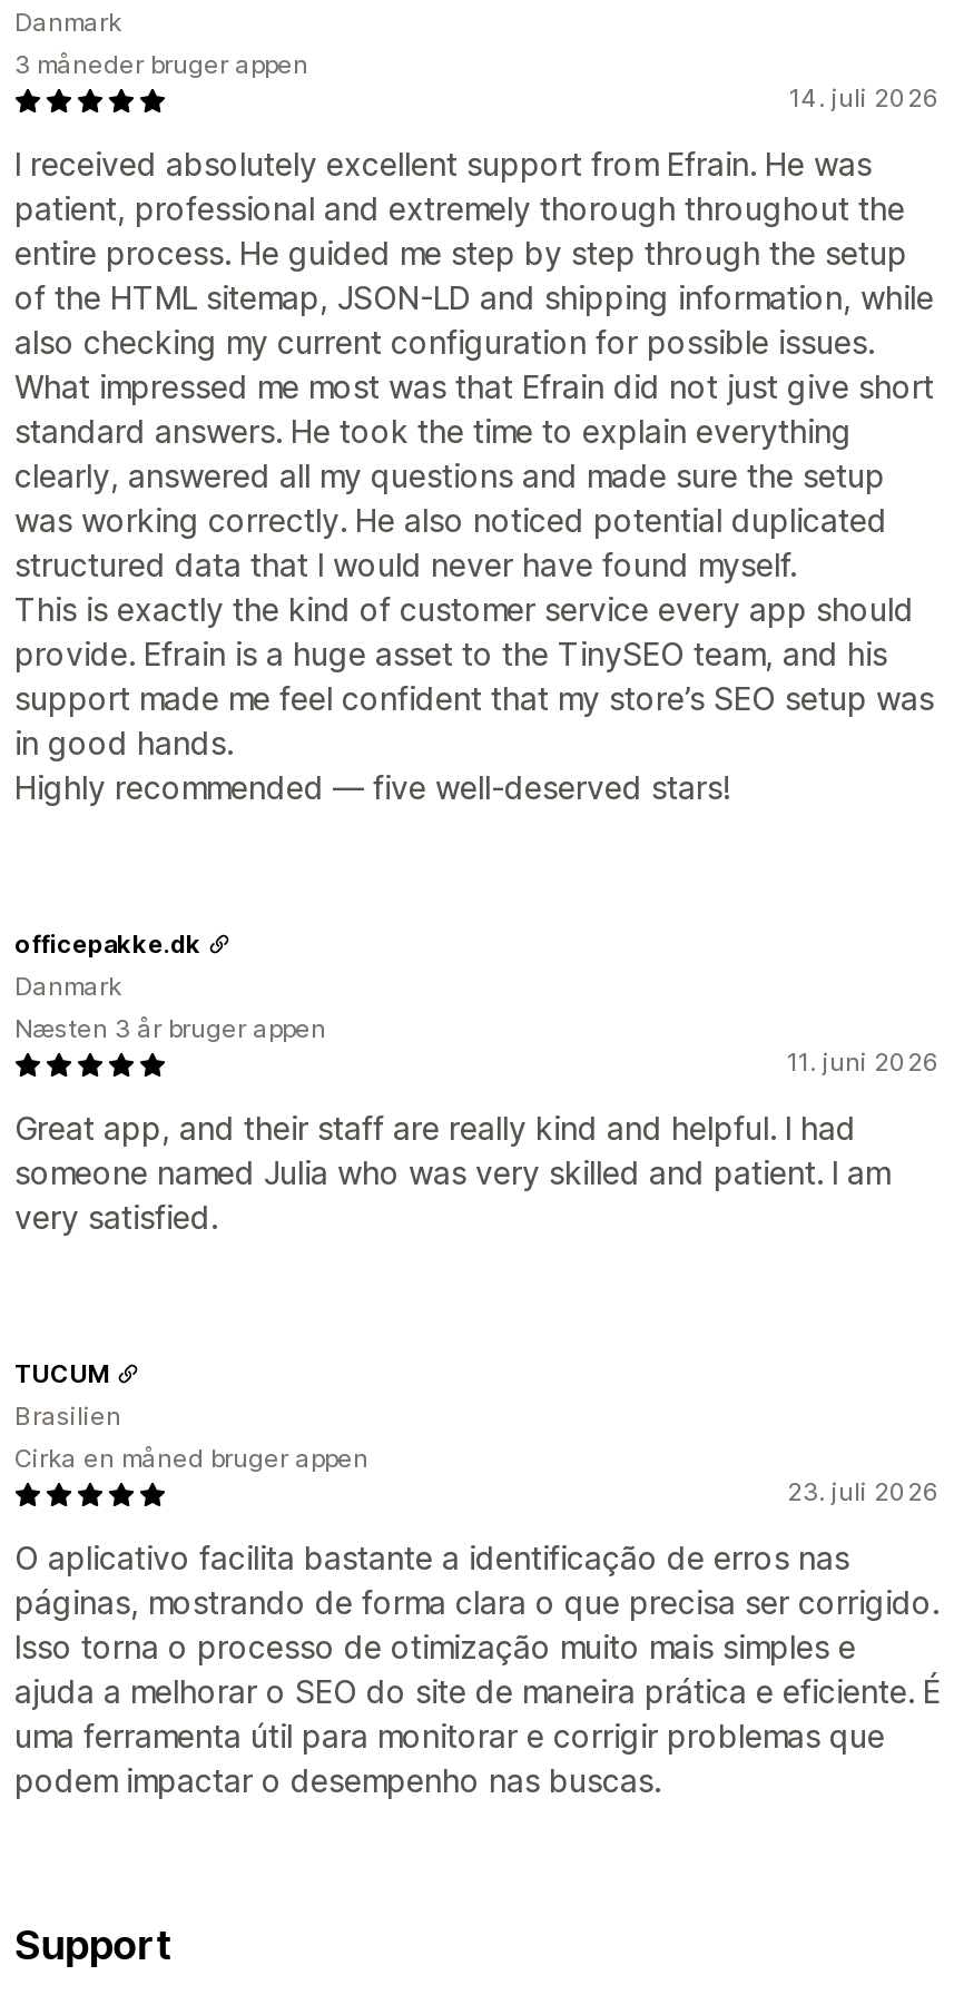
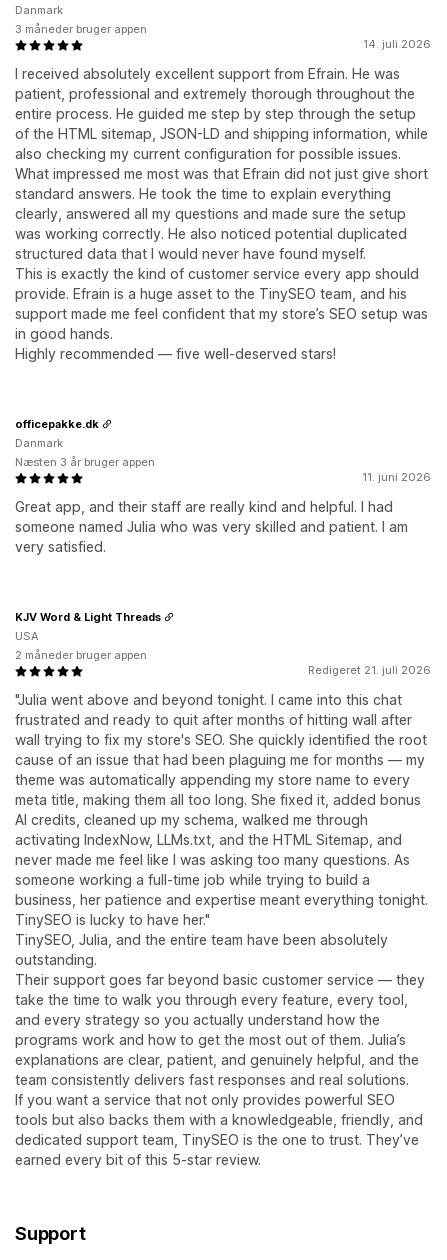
[14,1358,368,1475] TUCUM | Brasilien | Cirka en måned bruger appen -> [15,610,161,662] KJV Word & Light Threads | USA | 2 måneder bruger appen
[787,1477,941,1508] 23. juli 2026 -> [308,663,431,677] Redigeret 21. juli 2026
[14,1540,941,1800] O aplicativo facilita bastante a identificação de erros nas | páginas, mostrando de forma clara o que precisa ser corrigido. | Isso torna o processo de otimização muito mais simples e | ajuda a melhorar o SEO do site de maneira prática e eficiente. É | uma ferramenta útil para monitorar e corrigir problemas que | podem impactar o desempenho nas buscas. -> [15,691,428,1168] "Julia went above and beyond tonight. I came into this chat | frustrated and ready to quit after months of hitting wall after | wall trying to fix my store's SEO. She quickly identified the root | cause of an issue that had been plaguing me for months — my | theme was automatically appending my store name to every | meta title, making them all too long. She fixed it, added bonus | AI credits, cleaned up my schema, walked me through | activating IndexNow, LLMs.txt, and the HTML Sitemap, and | never made me feel like I was asking too many questions. As | someone working a full-time job while trying to build a | business, her patience and expertise meant everything tonight. | TinySEO is lucky to have her." | TinySEO, Julia, and the entire team have been absolutely | outstanding. | Their support goes far beyond basic customer service — they | take the time to walk you through every feature, every tool, | and every strategy so you actually understand how the | programs work and how to get the most out of them. Julia’s | explanations are clear, patient, and genuinely helpful, and the | team consistently delivers fast responses and real solutions. | If you want a service that not only provides powerful SEO | tools but also backs them with a knowledgeable, friendly, and | dedicated support team, TinySEO is the one to trust. They’ve | earned every bit of this 5‑star review.

